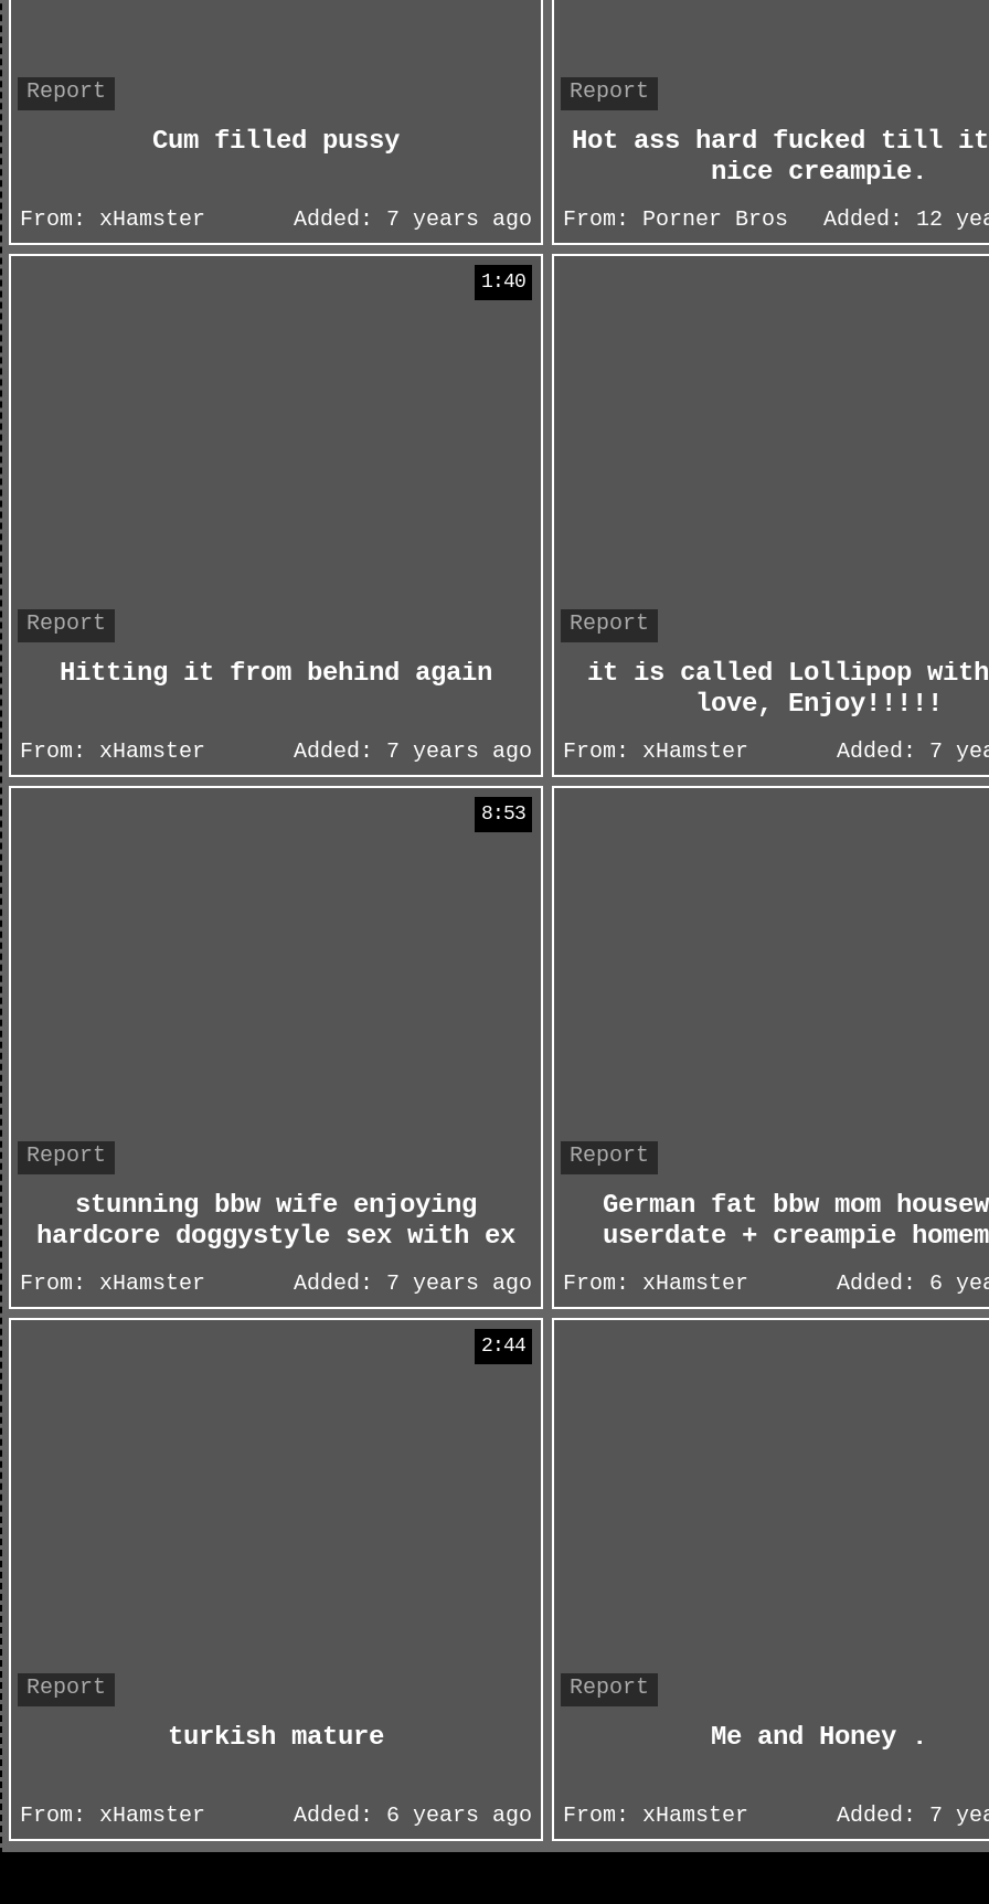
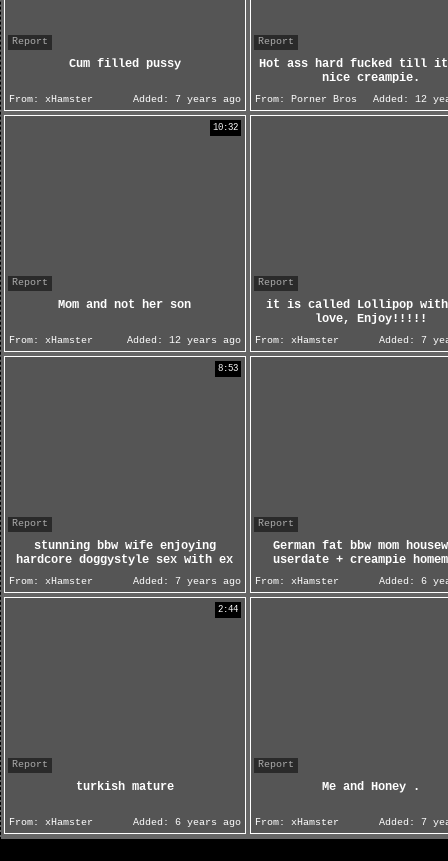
[481,272,525,294] 1:40 -> [213,123,238,133] 10:32
[60,658,492,689] Hitting it from behind again -> [58,298,191,312] Mom and not her son
[294,740,532,764] Added: 7 years ago -> [127,335,241,346] Added: 12 years ago

